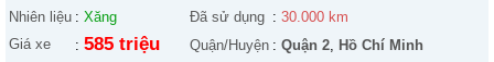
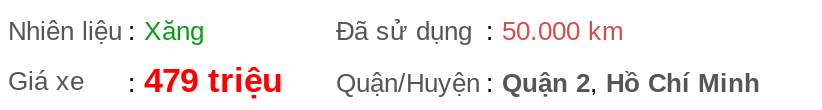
[190,9,348,25] Đã sử dụng : 30.000 km -> [336,16,624,46] Đã sử dụng : 50.000 km
[9,34,423,54] Giá xe : 585 triệu Quận/Huyện : Quận 2, Hồ Chí Minh -> [8,62,760,100] Giá xe : 479 triệu Quận/Huyện : Quận 2, Hồ Chí Minh

